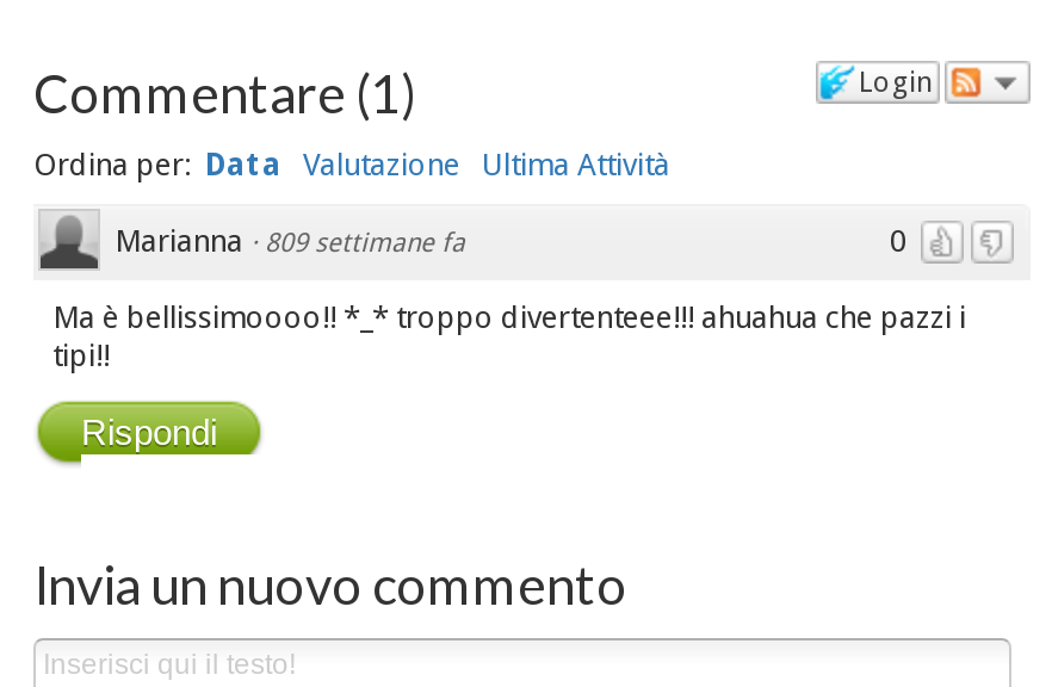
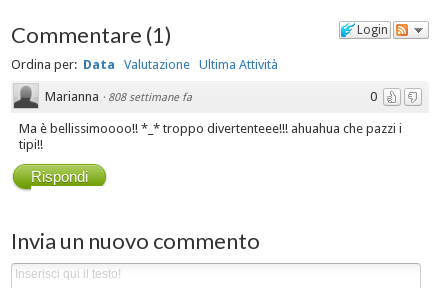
[115,224,465,260] Marianna · 809 settimane fa -> [45,89,192,104] Marianna · 808 settimane fa

